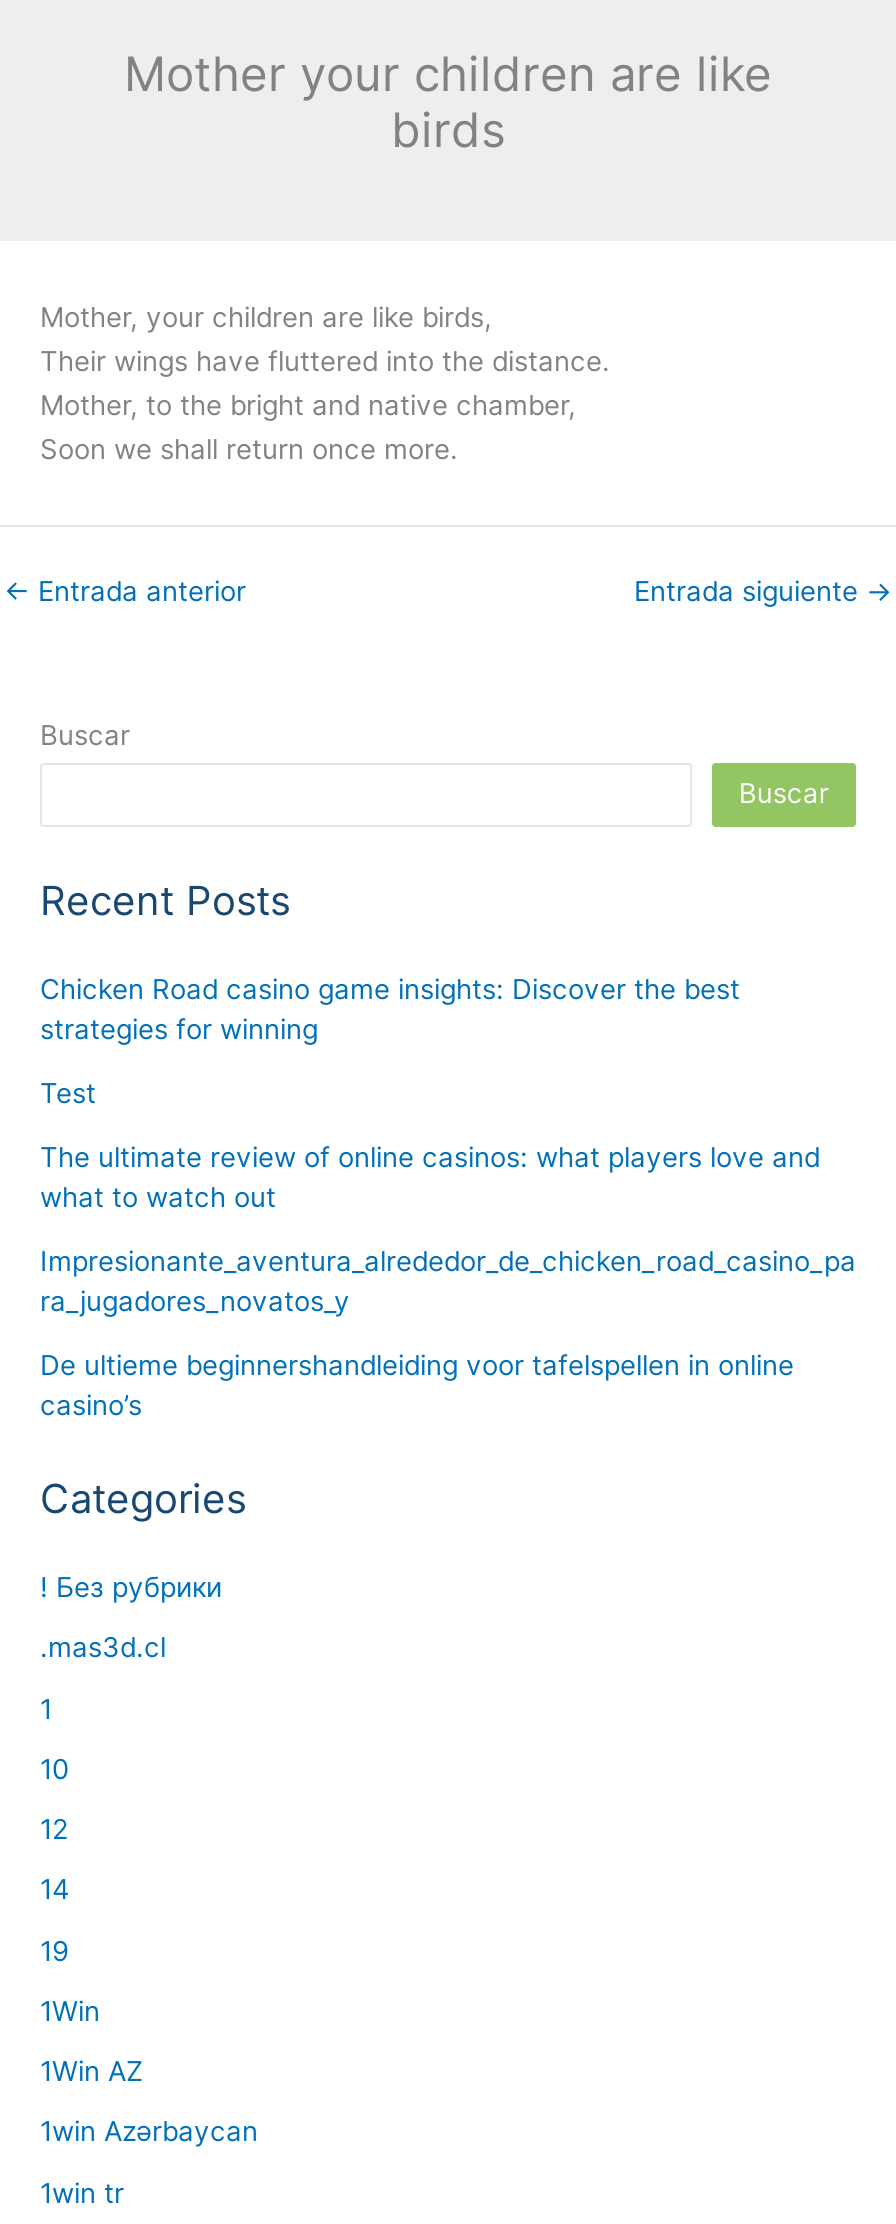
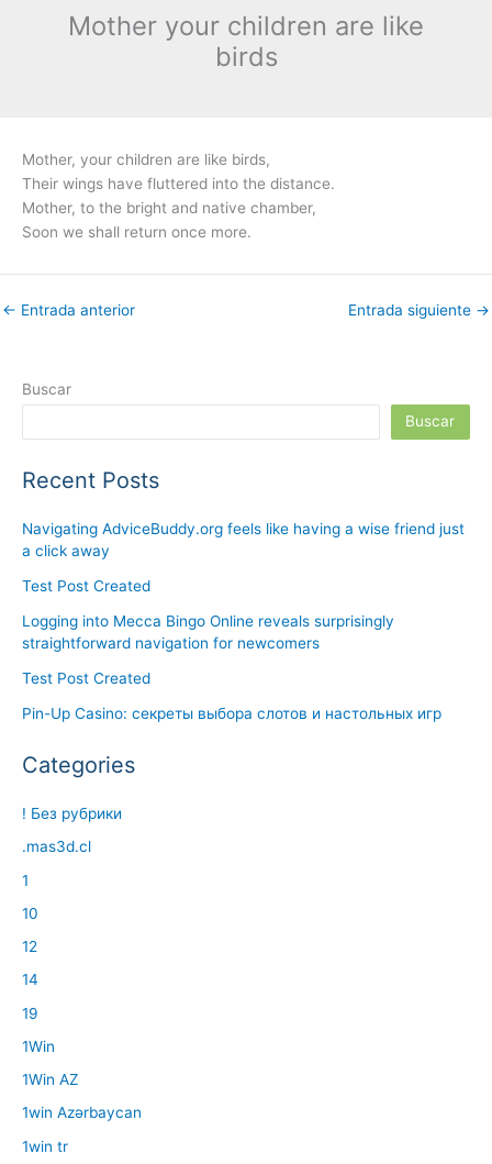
[40,973,740,1045] Chicken Road casino game insights: Discover the best | strategies for winning -> [22,520,465,559] Navigating AdviceBuddy.org feels like having a wise friend just | a click away
[40,1077,96,1109] Test -> [22,577,150,595] Test Post Created
[40,1141,820,1213] The ultimate review of online casinos: what players love and | what to watch out -> [22,612,394,652] Logging into Mecca Bingo Online reveals surprisingly | straightforward navigation for newcomers
[40,1245,856,1317] Impresionante_aventura_alrededor_de_chicken_road_casino_pa | ra_jugadores_novatos_y -> [22,669,150,687] Test Post Created
[40,1349,794,1421] De ultieme beginnershandleiding voor tafelspellen in online | casino’s -> [22,705,441,722] Pin-Up Casino: секреты выбора слотов и настольных игр

